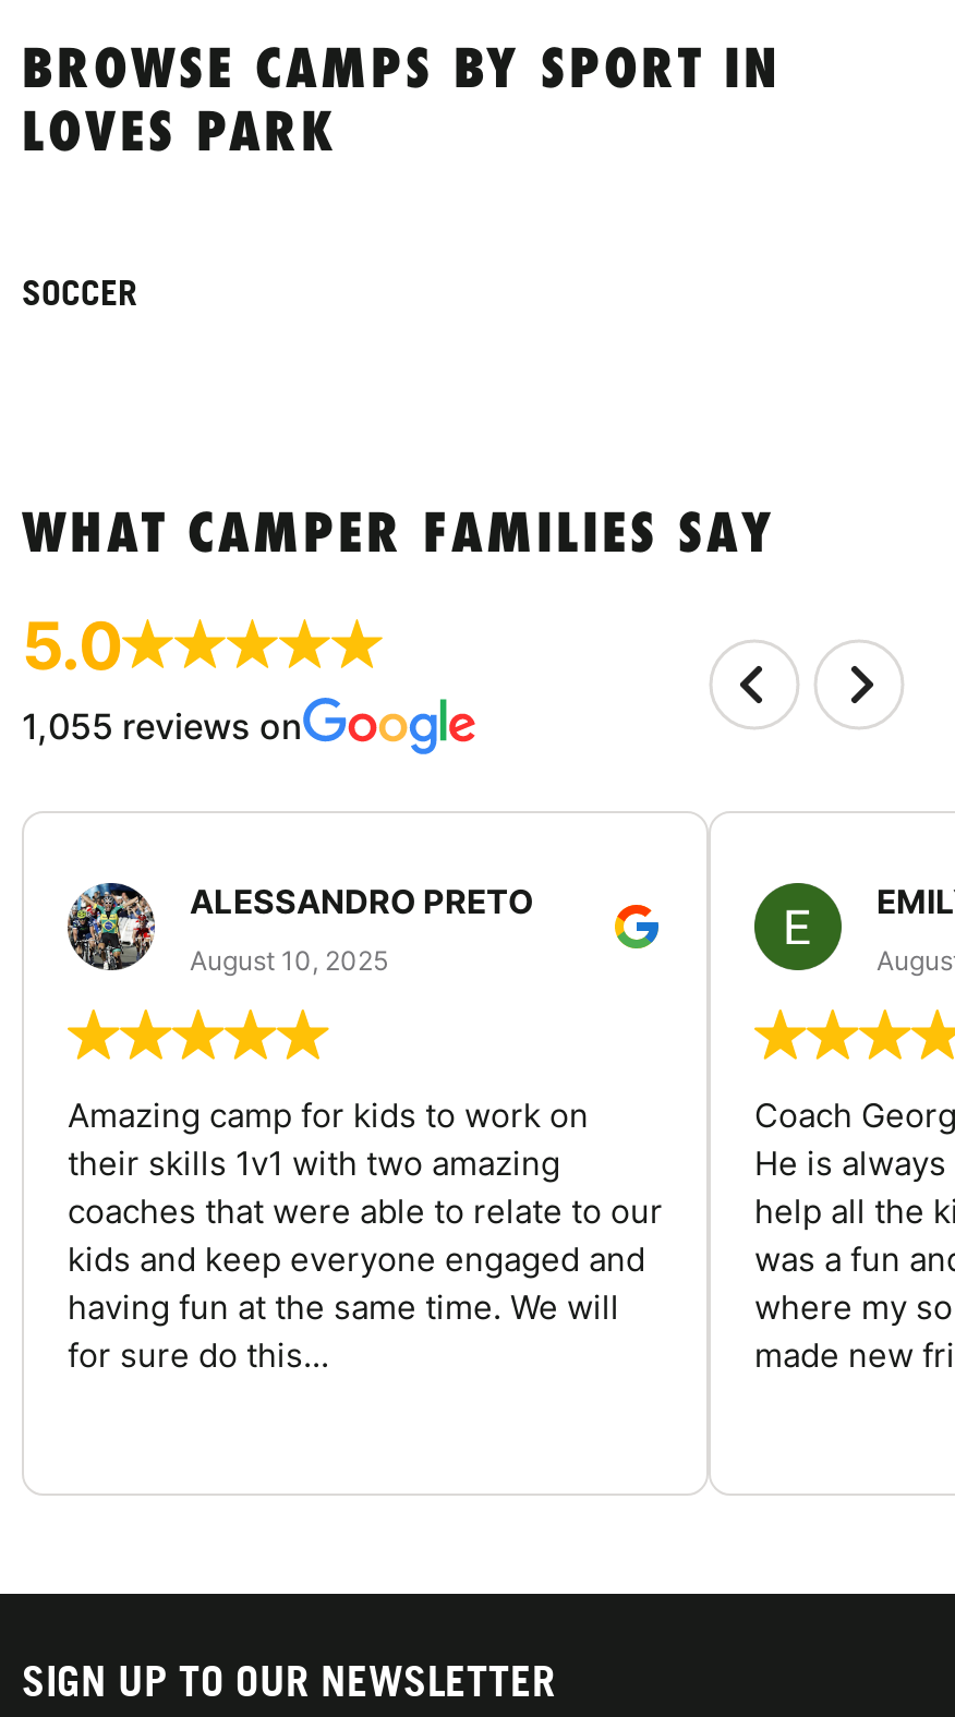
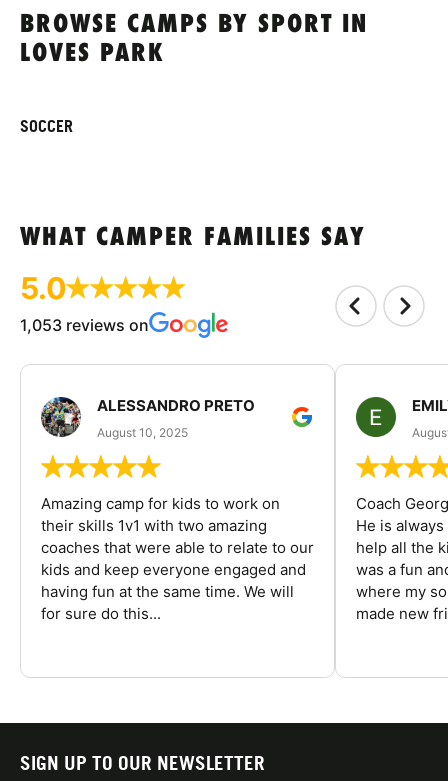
[22,704,303,747] 1,055 reviews on -> [20,315,149,335] 1,053 reviews on

